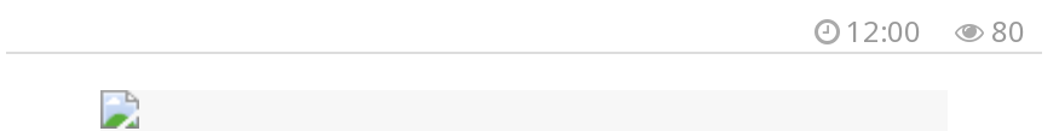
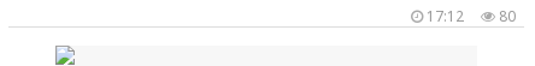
[839,11,1025,52] 12:00 80 -> [423,6,516,26] 17:12 80

